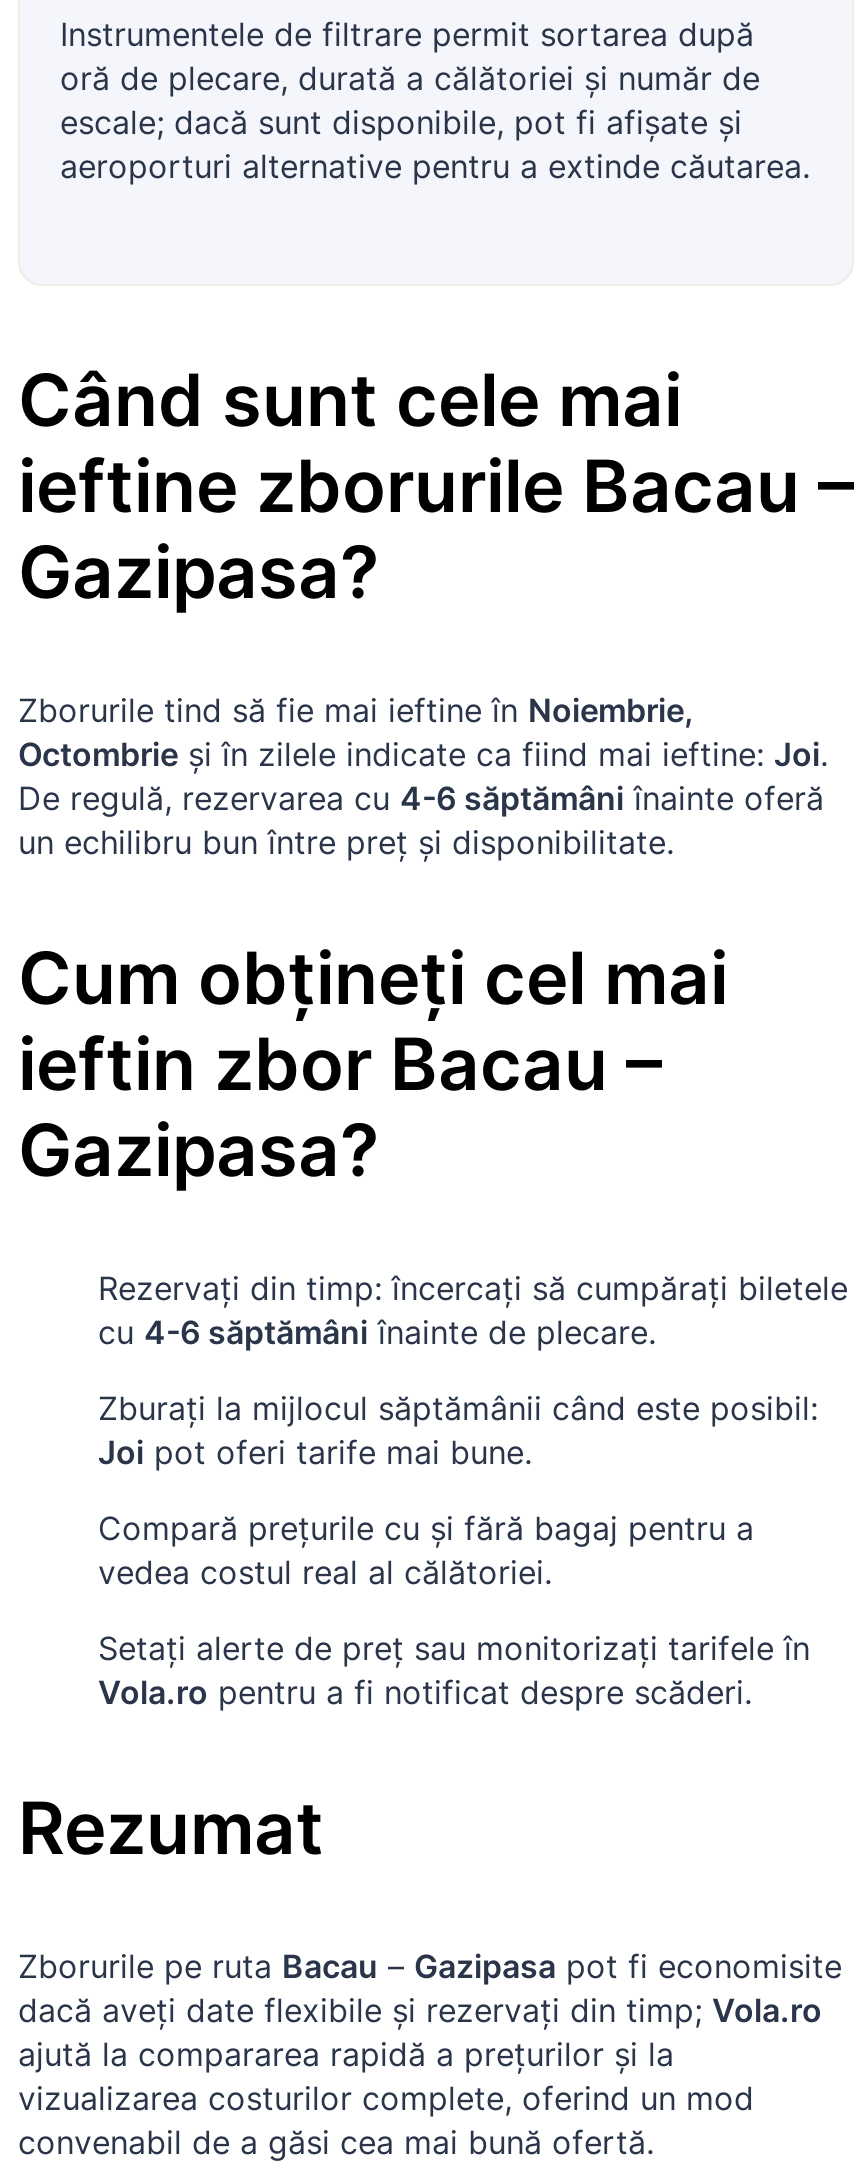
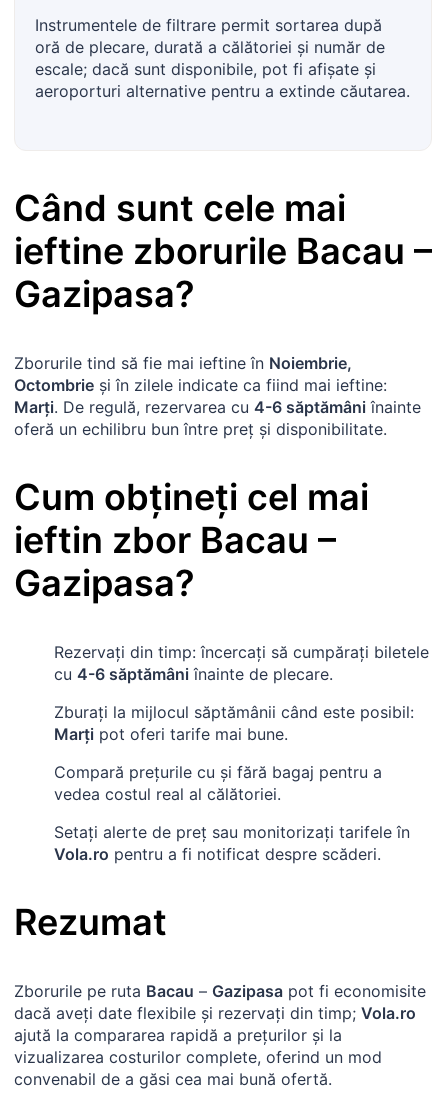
[18,733,828,861] Octombrie și în zilele indicate ca fiind mai ieftine: Joi. | De regulă, rezervarea cu 4-6 săptămâni înainte oferă | un echilibru bun între preț și disponibilitate. -> [14,375,421,439] Octombrie și în zilele indicate ca fiind mai ieftine: | Marți. De regulă, rezervarea cu 4-6 săptămâni înainte | oferă un echilibru bun între preț și disponibilitate.
[98,1431,532,1471] Joi pot oferi tarife mai bune. -> [54,724,288,744] Marți pot oferi tarife mai bune.

